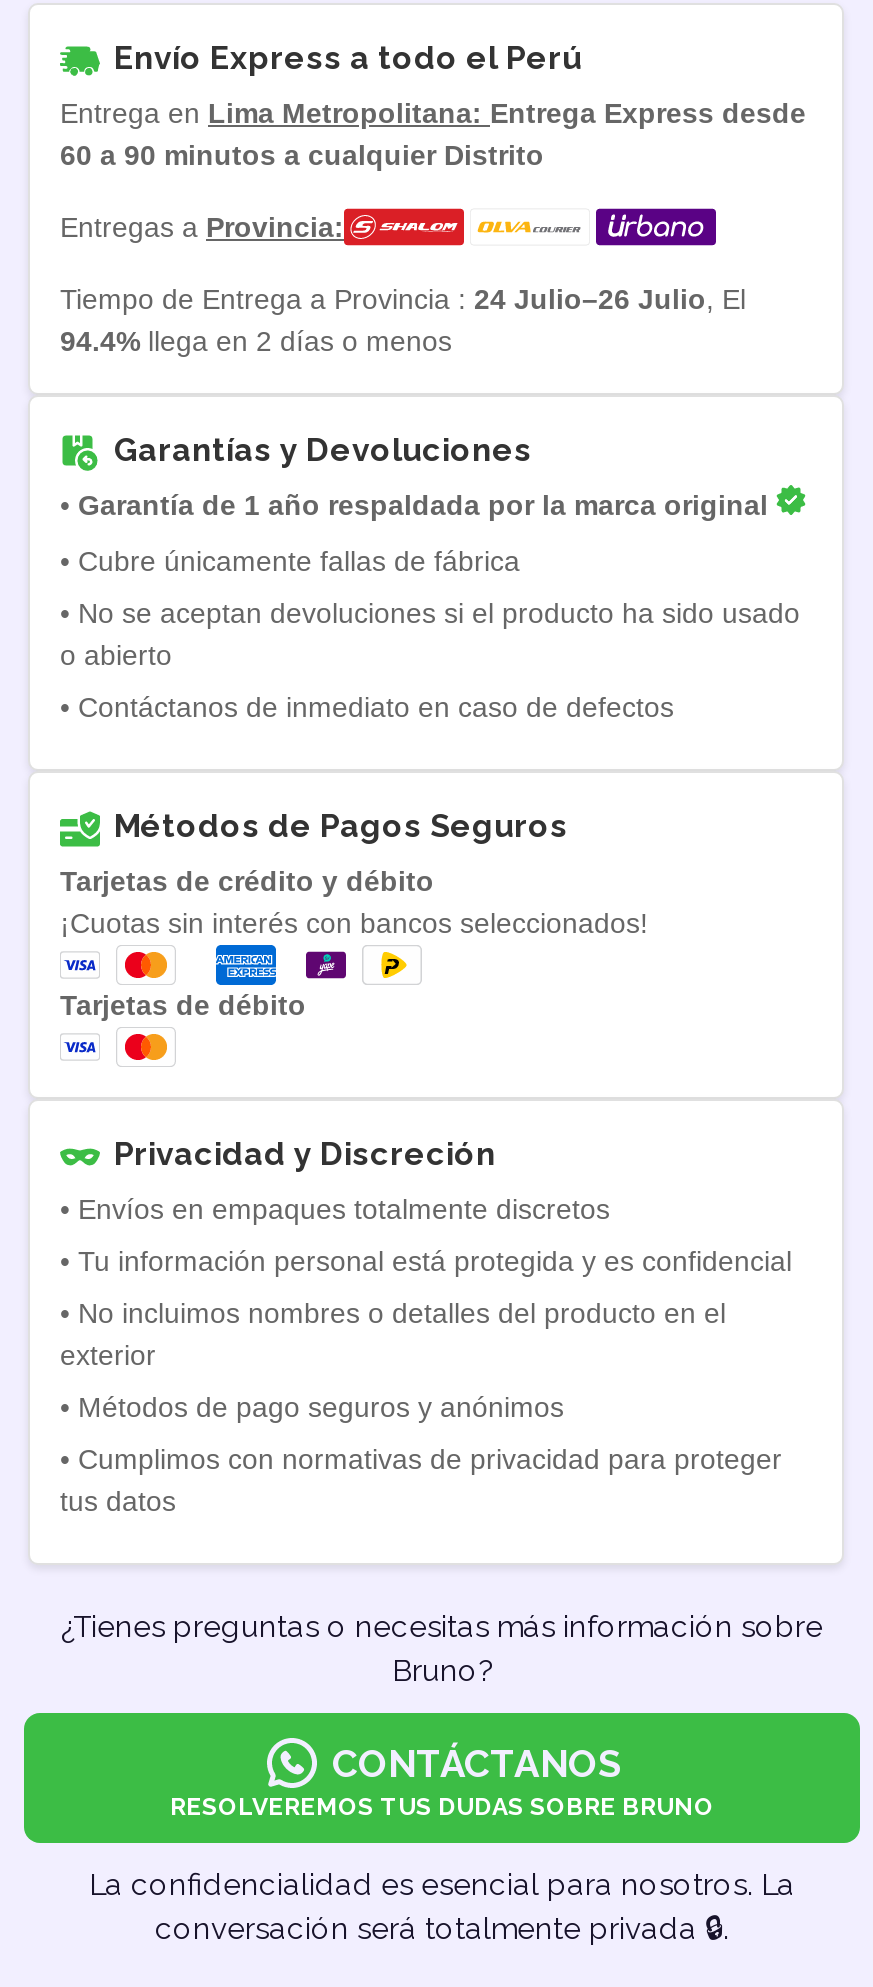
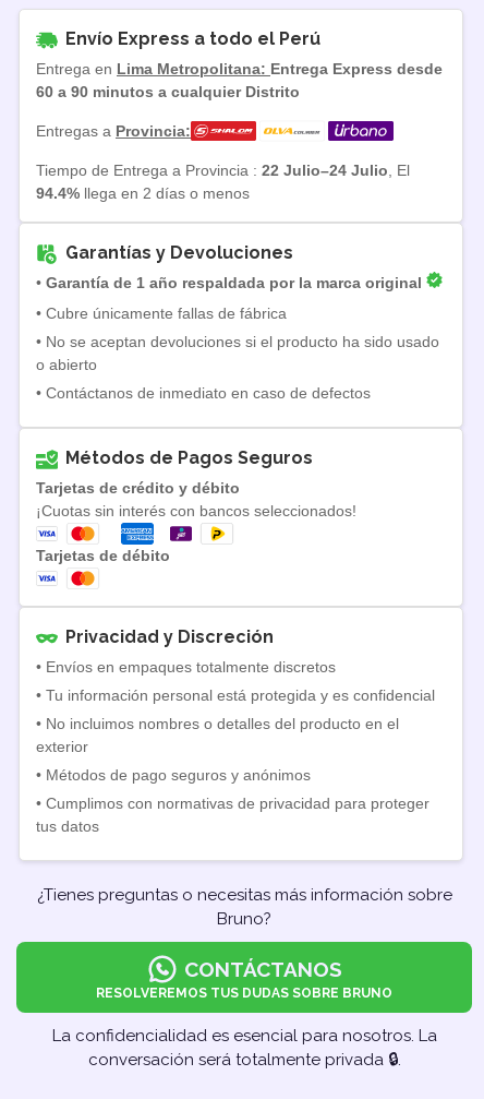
[60,283,746,315] Tiempo de Entrega a Provincia : 24 Julio–26 Julio, El -> [36,161,410,179] Tiempo de Entrega a Provincia : 22 Julio–24 Julio, El

